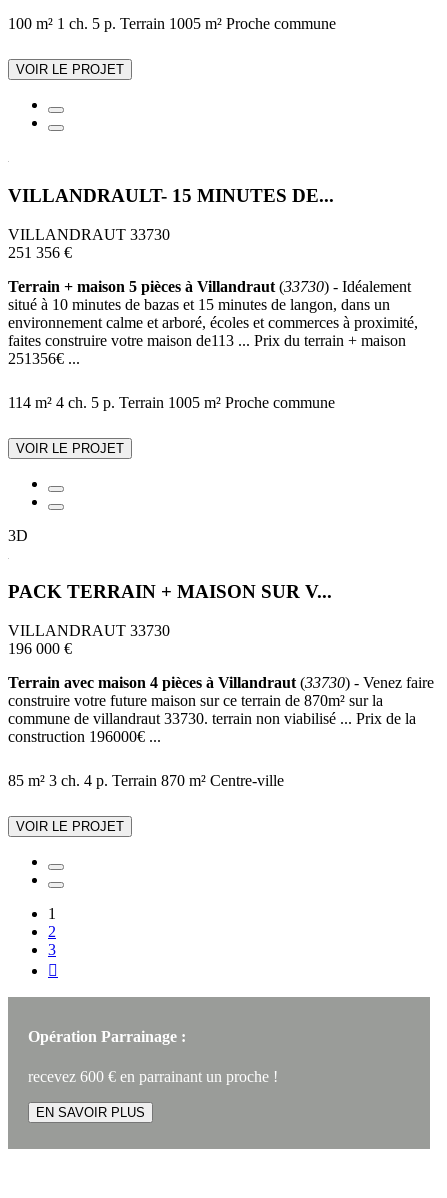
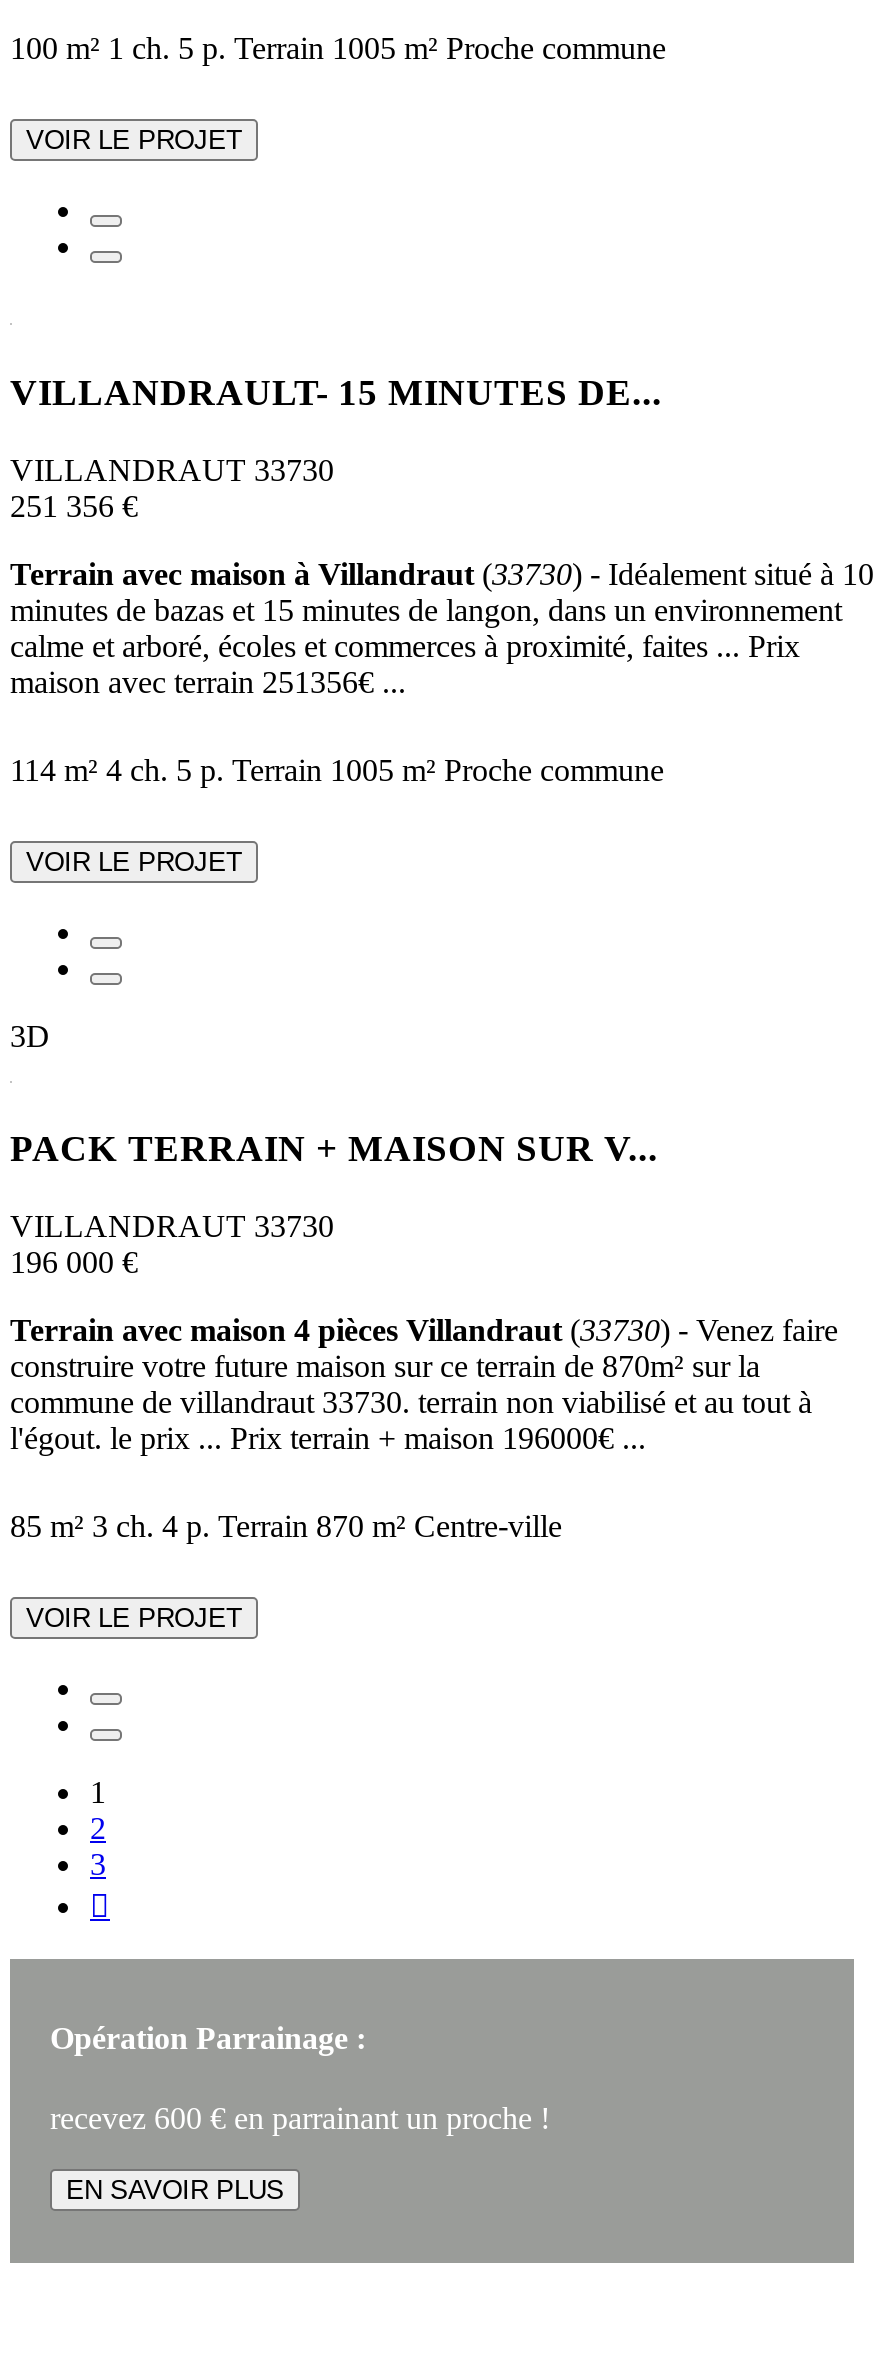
[8,278,418,367] Terrain + maison 5 pièces à Villandraut (33730) - Idéalement | situé à 10 minutes de bazas et 15 minutes de langon, dans un | environnement calme et arboré, écoles et commerces à proximité, | faites construire votre maison de113 ... Prix du terrain + maison | 251356€ ... -> [10,556,874,698] Terrain avec maison à Villandraut (33730) - Idéalement situé à 10 | minutes de bazas et 15 minutes de langon, dans un environnement | calme et arboré, écoles et commerces à proximité, faites ... Prix | maison avec terrain 251356€ ...
[8,674,434,691] Terrain avec maison 4 pièces à Villandraut (33730) - Venez faire -> [10,1313,838,1347] Terrain avec maison 4 pièces Villandraut (33730) - Venez faire
[8,710,416,745] commune de villandraut 33730. terrain non viabilisé ... Prix de la | construction 196000€ ... -> [10,1385,812,1455] commune de villandraut 33730. terrain non viabilisé et au tout à | l'égout. le prix ... Prix terrain + maison 196000€ ...

